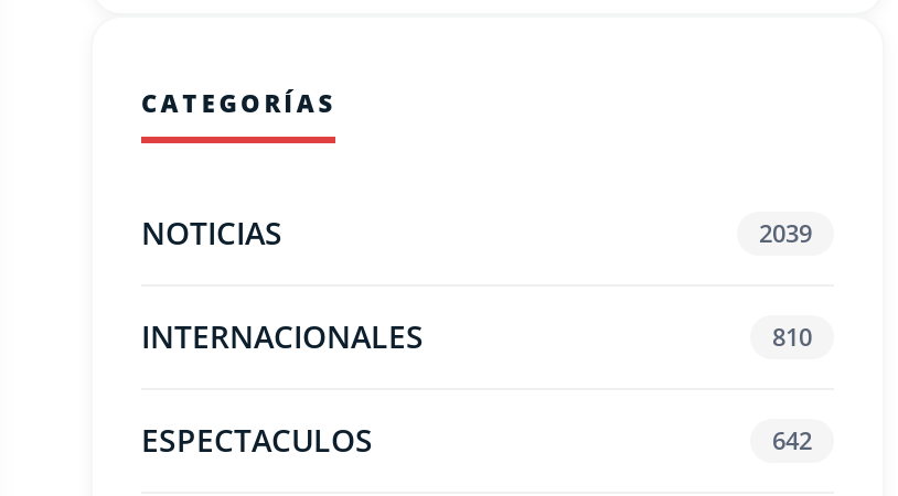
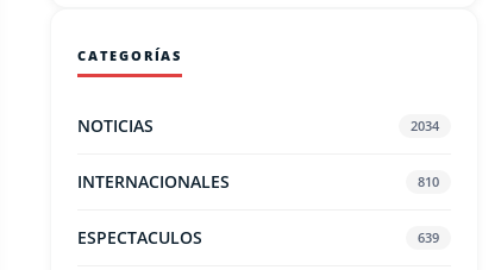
[759,215,812,248] 2039 -> [411,116,439,134] 2034
[772,422,812,455] 642 -> [418,228,439,246] 639

